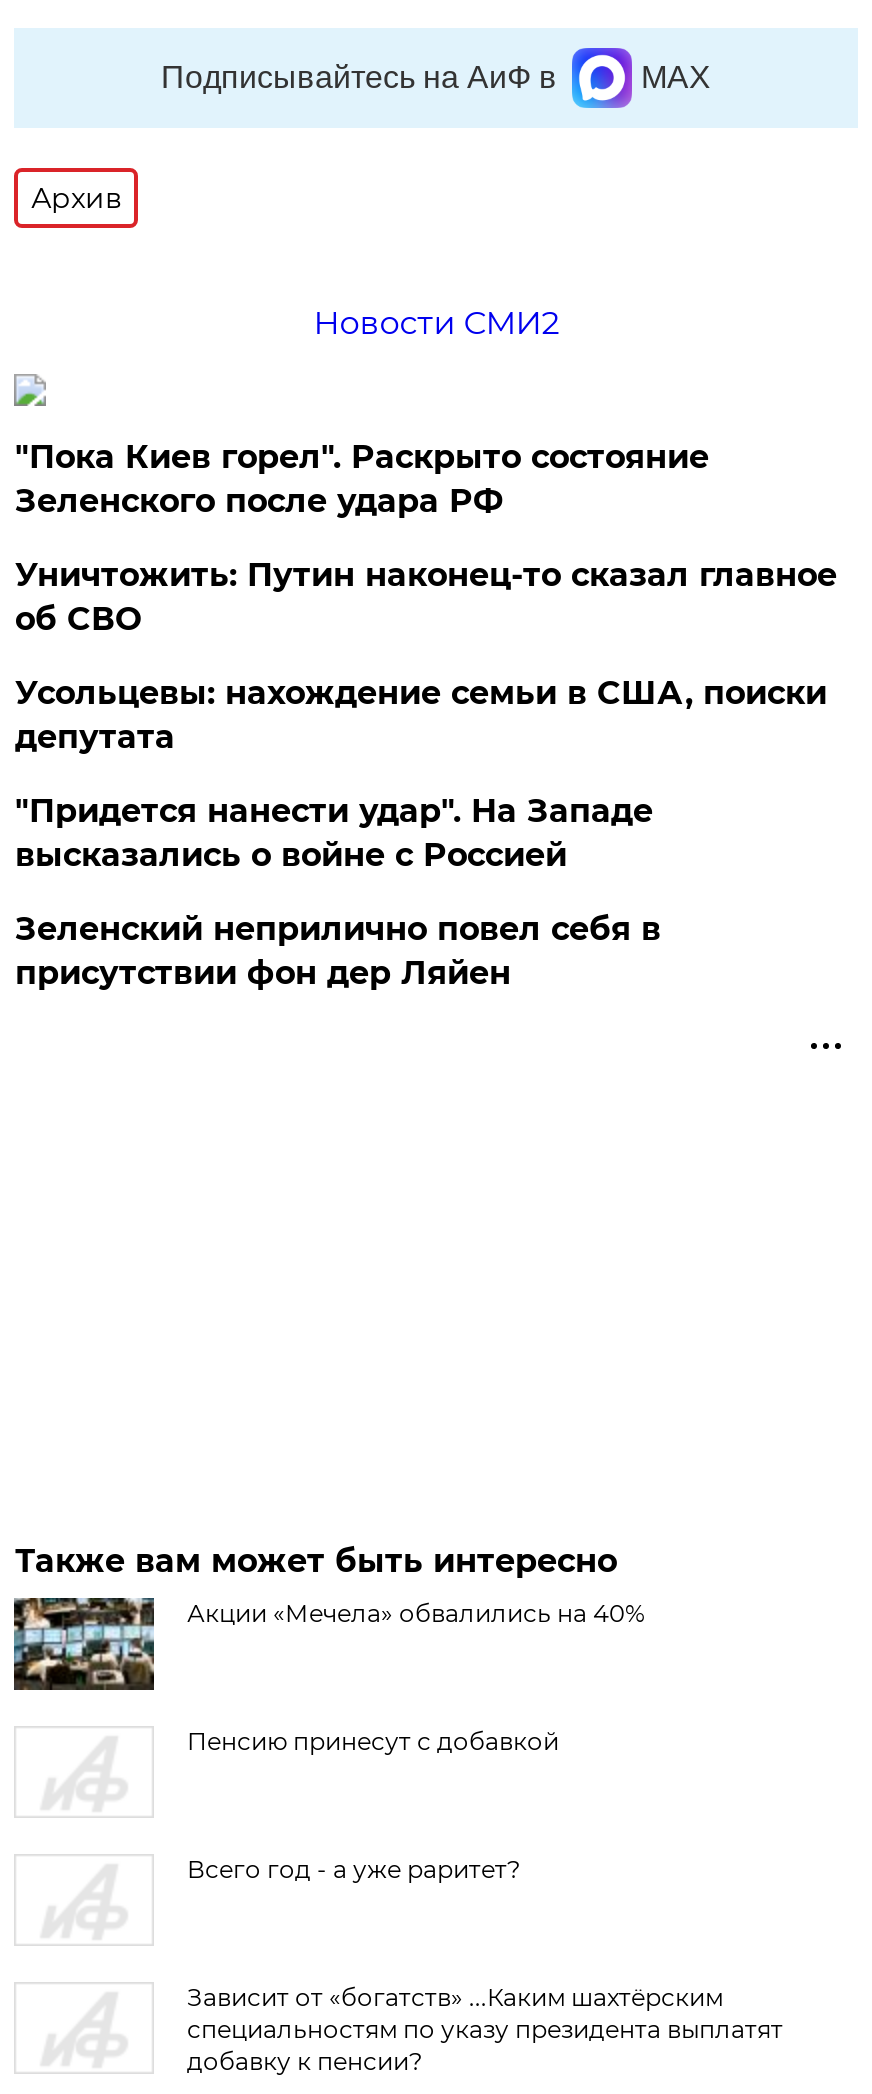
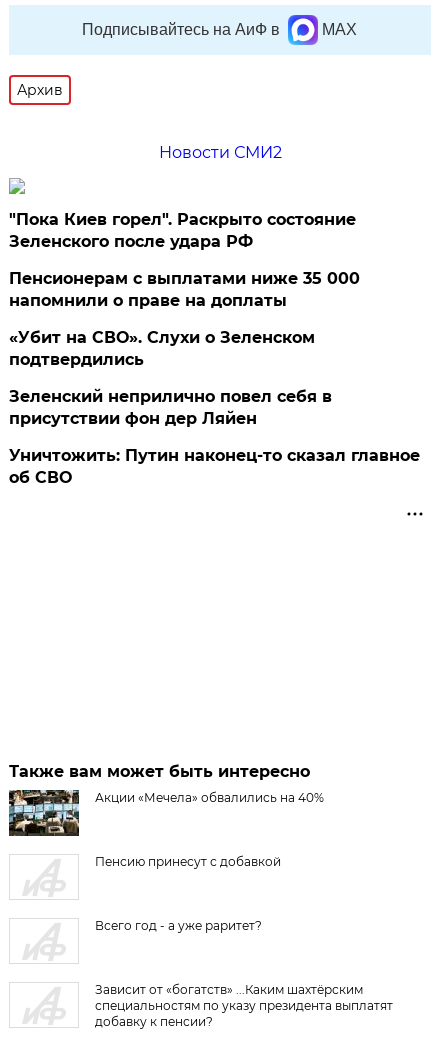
moved [15,556,837,638] -> [9,446,420,487]: Уничтожить: Путин наконец-то сказал главное | об СВО
[15,674,827,874] Усольцевы: нахождение семьи в США, поиски | депутата | "Придется нанести удар". На Западе | высказались о войне с Россией -> [9,269,360,369] Пенсионерам с выплатами ниже 35 000 | напомнили о праве на доплаты | «Убит на СВО». Слухи о Зеленском | подтвердились
moved [15,910,661,992] -> [9,387,332,428]: Зеленский неприлично повел cебя в | присутствии фон дер Ляйен

